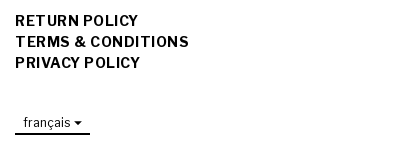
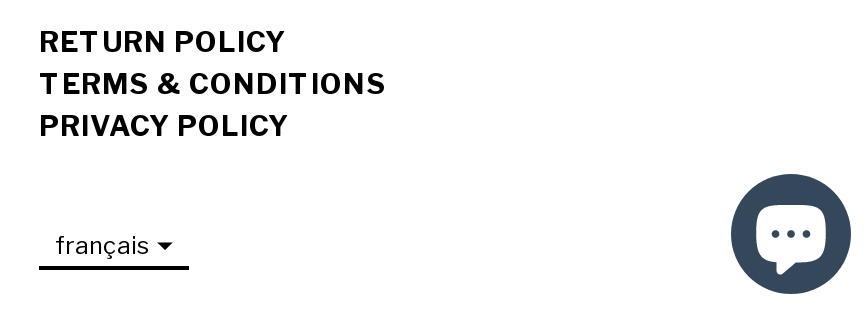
none -> [729,172,853,296] [image]

